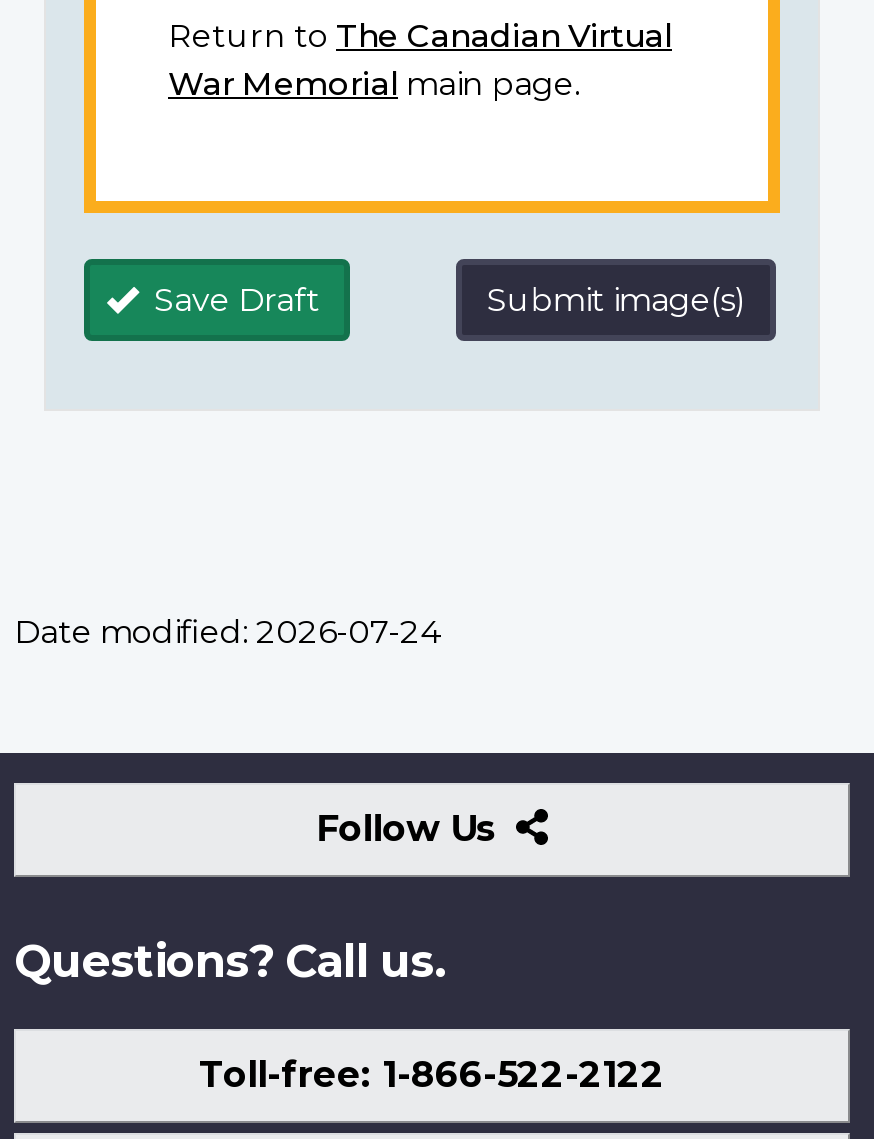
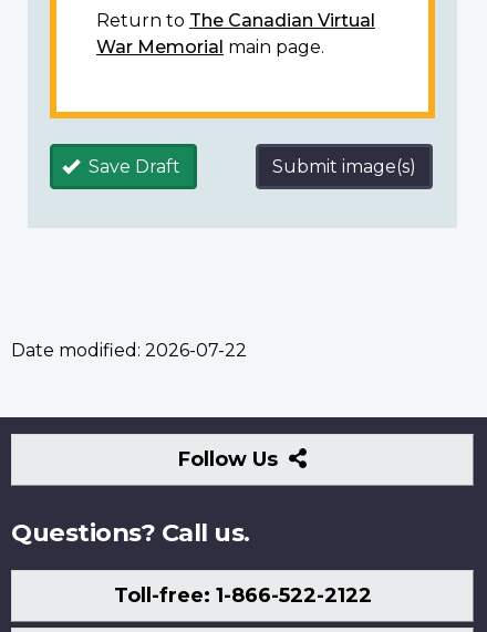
[14,613,440,651] Date modified: 2026-07-24 -> [11,340,247,361] Date modified: 2026-07-22

